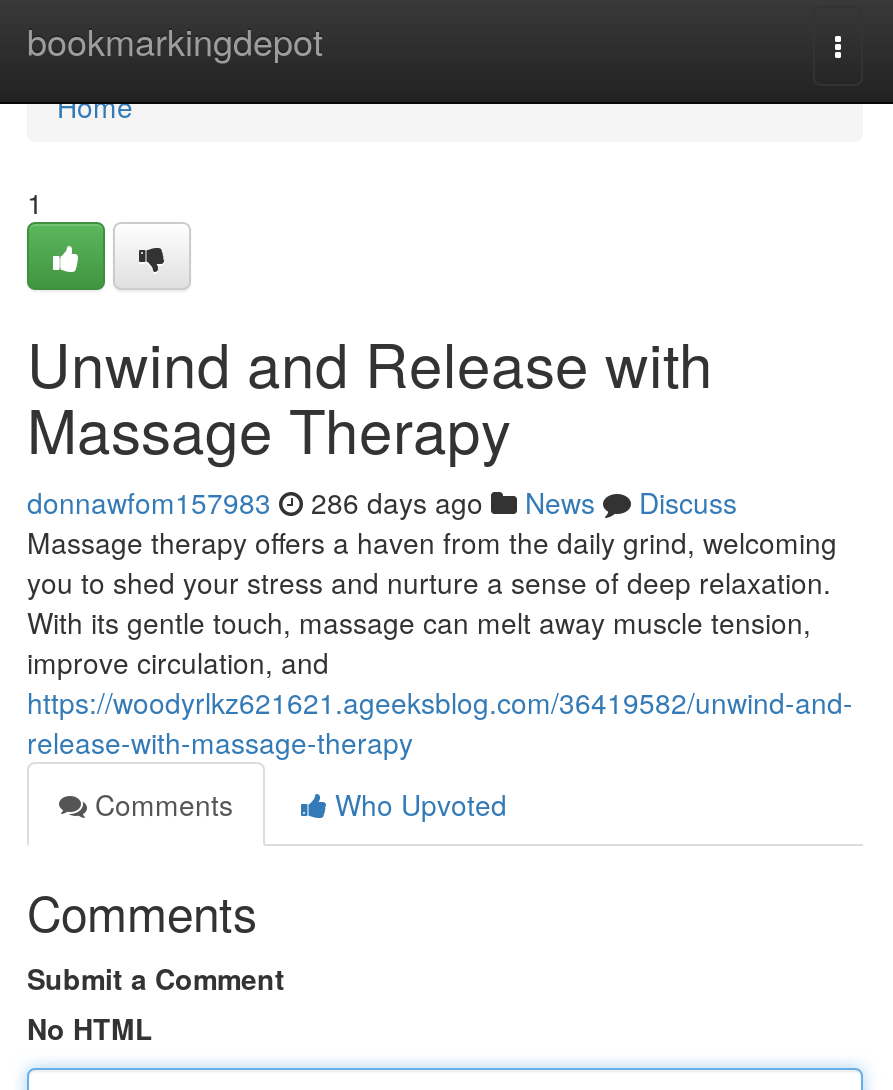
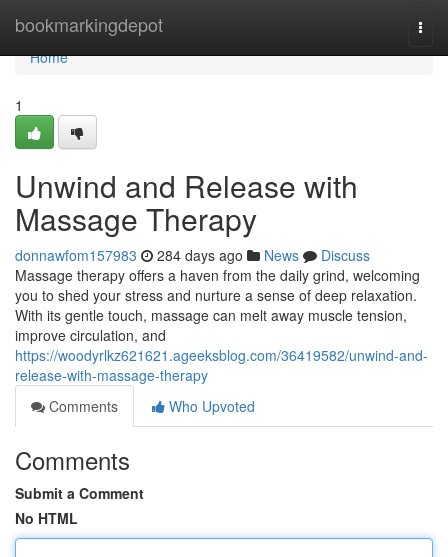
[27,482,737,522] donnawfom157983 286 days ago News Discuss -> [15,245,370,265] donnawfom157983 284 days ago News Discuss

